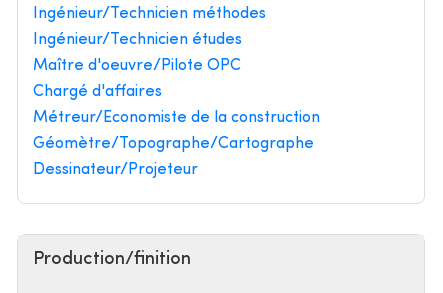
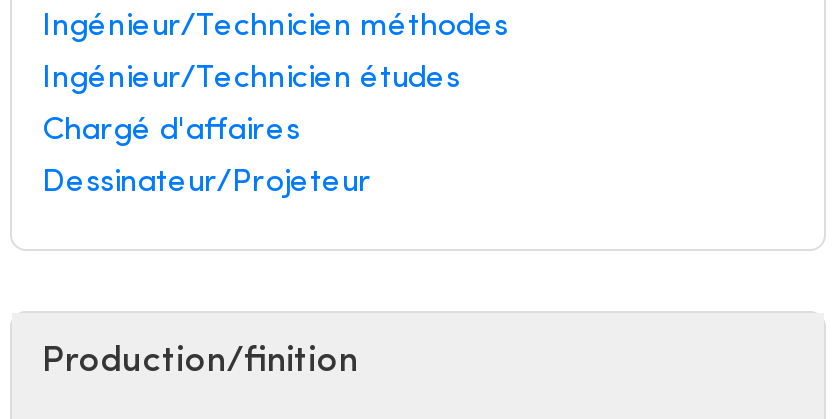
[33,58,241,74] Maître d'oeuvre/Pilote OPC -> none
[33,110,320,152] Métreur/Economiste de la construction | Géomètre/Topographe/Cartographe -> none

